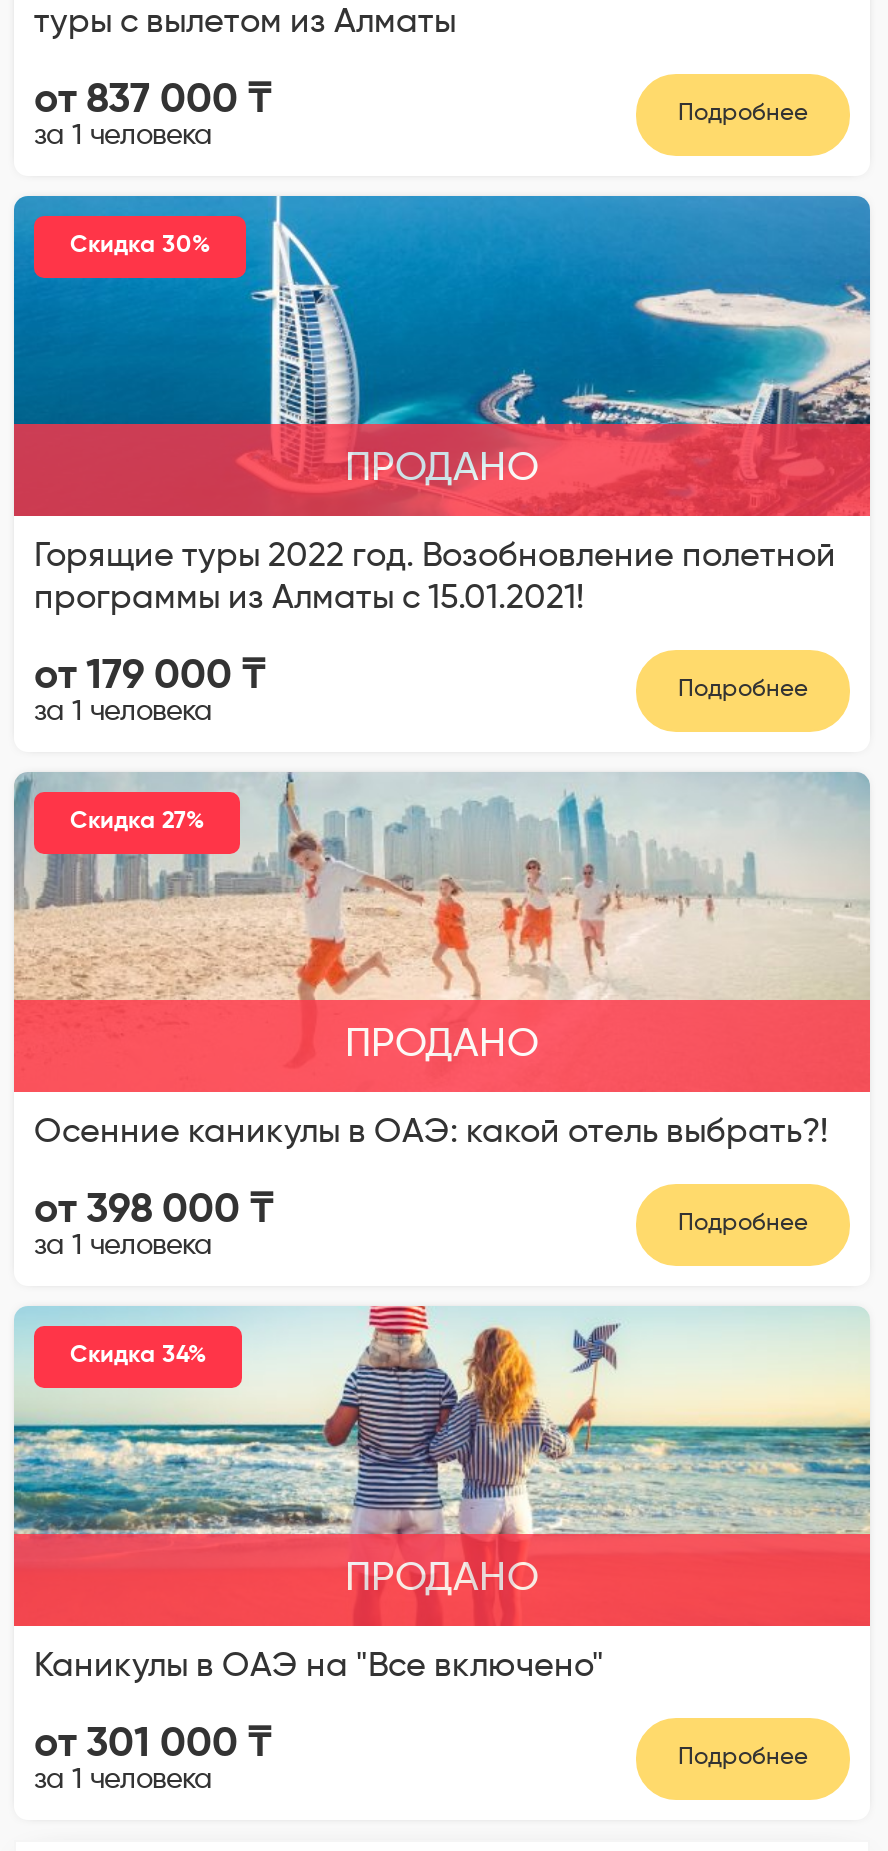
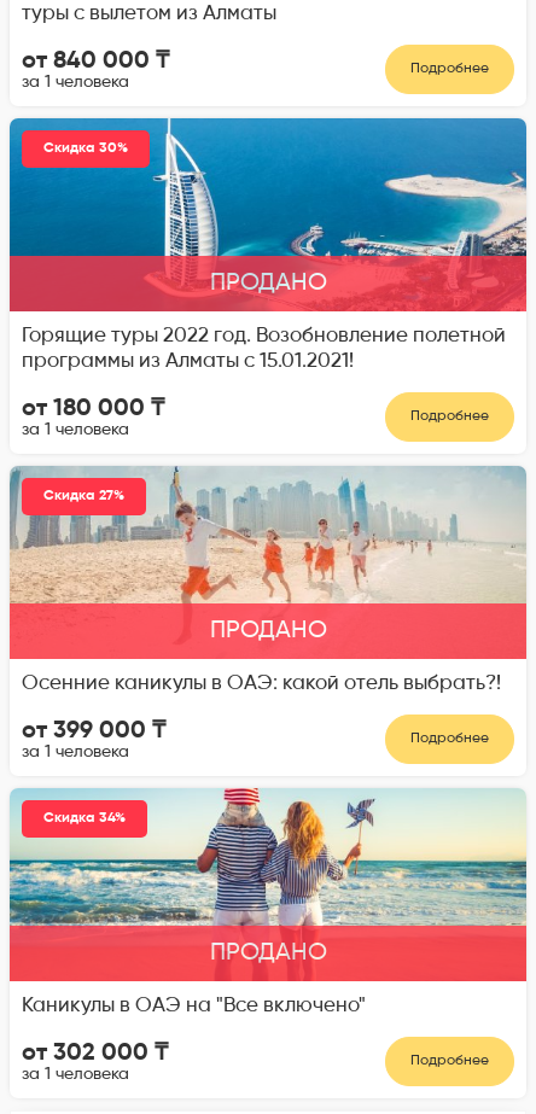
[34,80,270,122] от 837 000 ₸ -> [22,48,169,74] от 840 000 ₸
[34,656,264,698] от 179 000 ₸ -> [22,396,164,421] от 180 000 ₸
[34,1190,272,1232] от 398 000 ₸ -> [22,718,165,743] от 399 000 ₸
[34,1724,270,1766] от 301 000 ₸ -> [22,1040,168,1066] от 302 000 ₸

